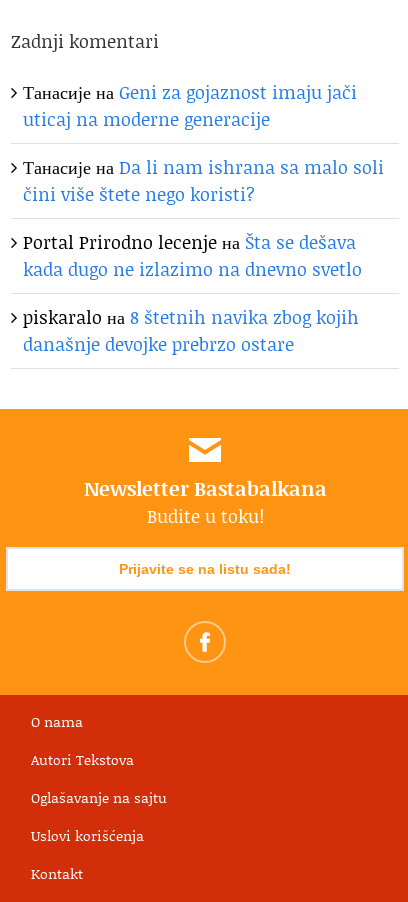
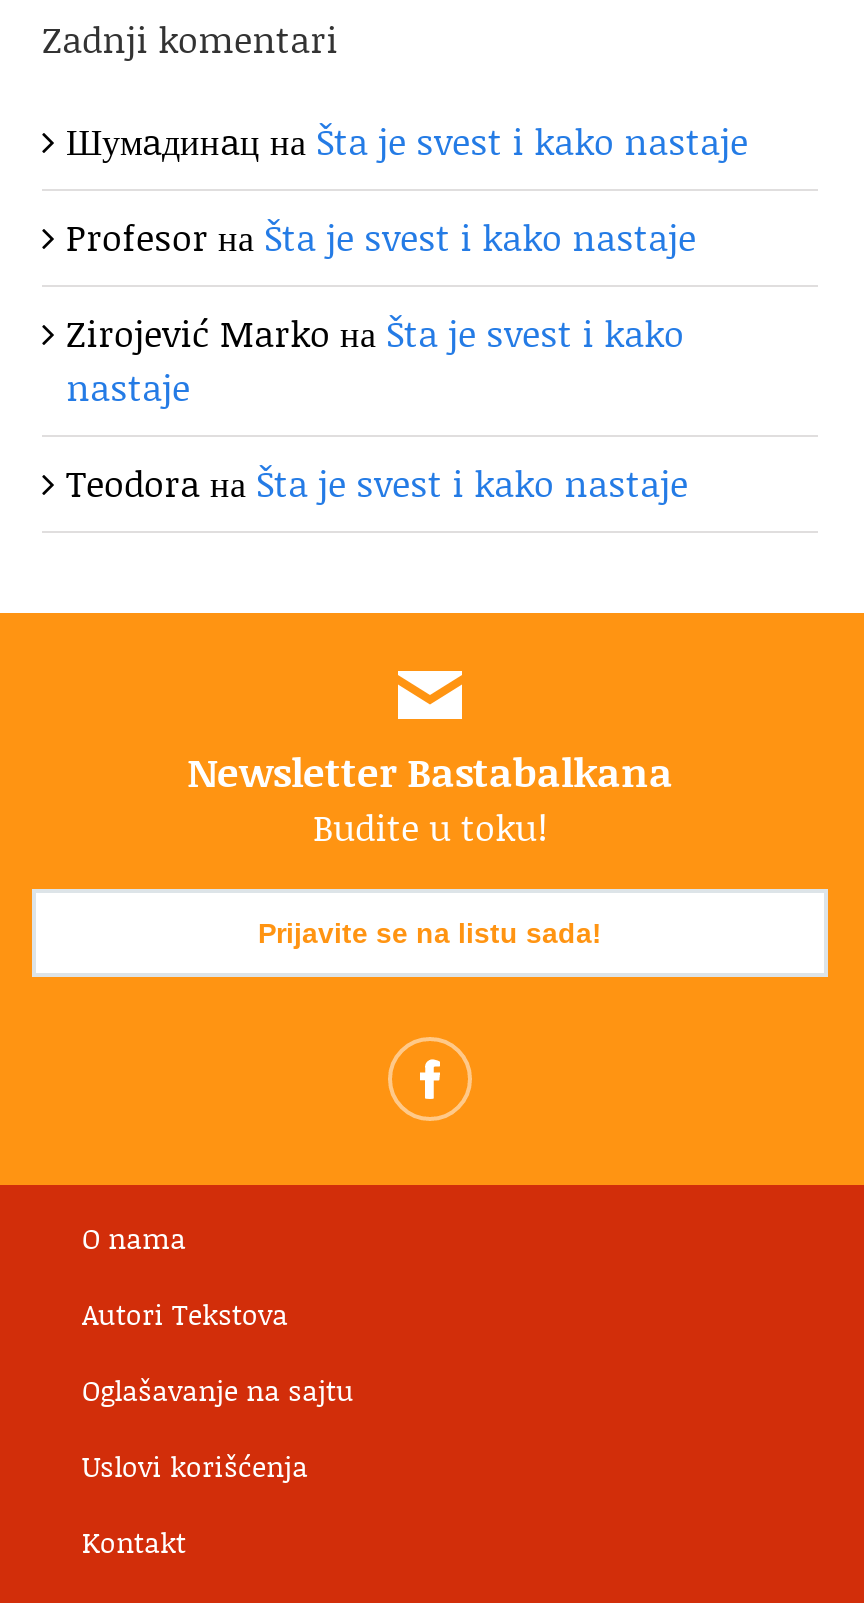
[23,79,357,132] Танасије на Geni za gojaznost imaju jači | uticaj na moderne generacije -> [66,115,748,167] Шумaдинaц на Šta je svest i kako nastaje
[23,154,384,207] Танасије на Da li nam ishrana sa malo soli | čini više štete nego koristi? -> [66,211,696,263] Profesor на Šta je svest i kako nastaje
[23,229,362,282] Portal Prirodno lecenje на Šta se dešava | kada dugo ne izlazimo na dnevno svetlo -> [66,307,684,413] Zirojević Marko на Šta je svest i kako | nastaje
[23,304,359,357] piskaralo на 8 štetnih navika zbog kojih | današnje devojke prebrzo ostare -> [66,457,688,509] Teodora на Šta je svest i kako nastaje

